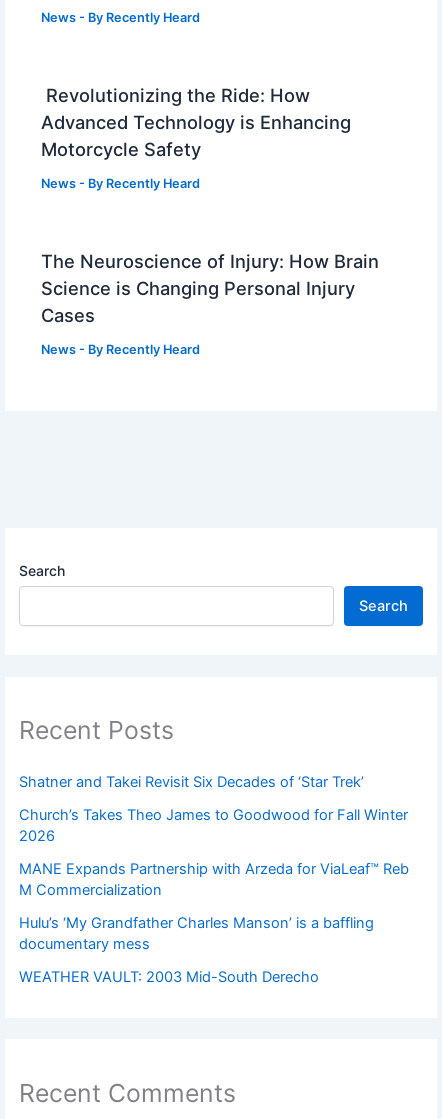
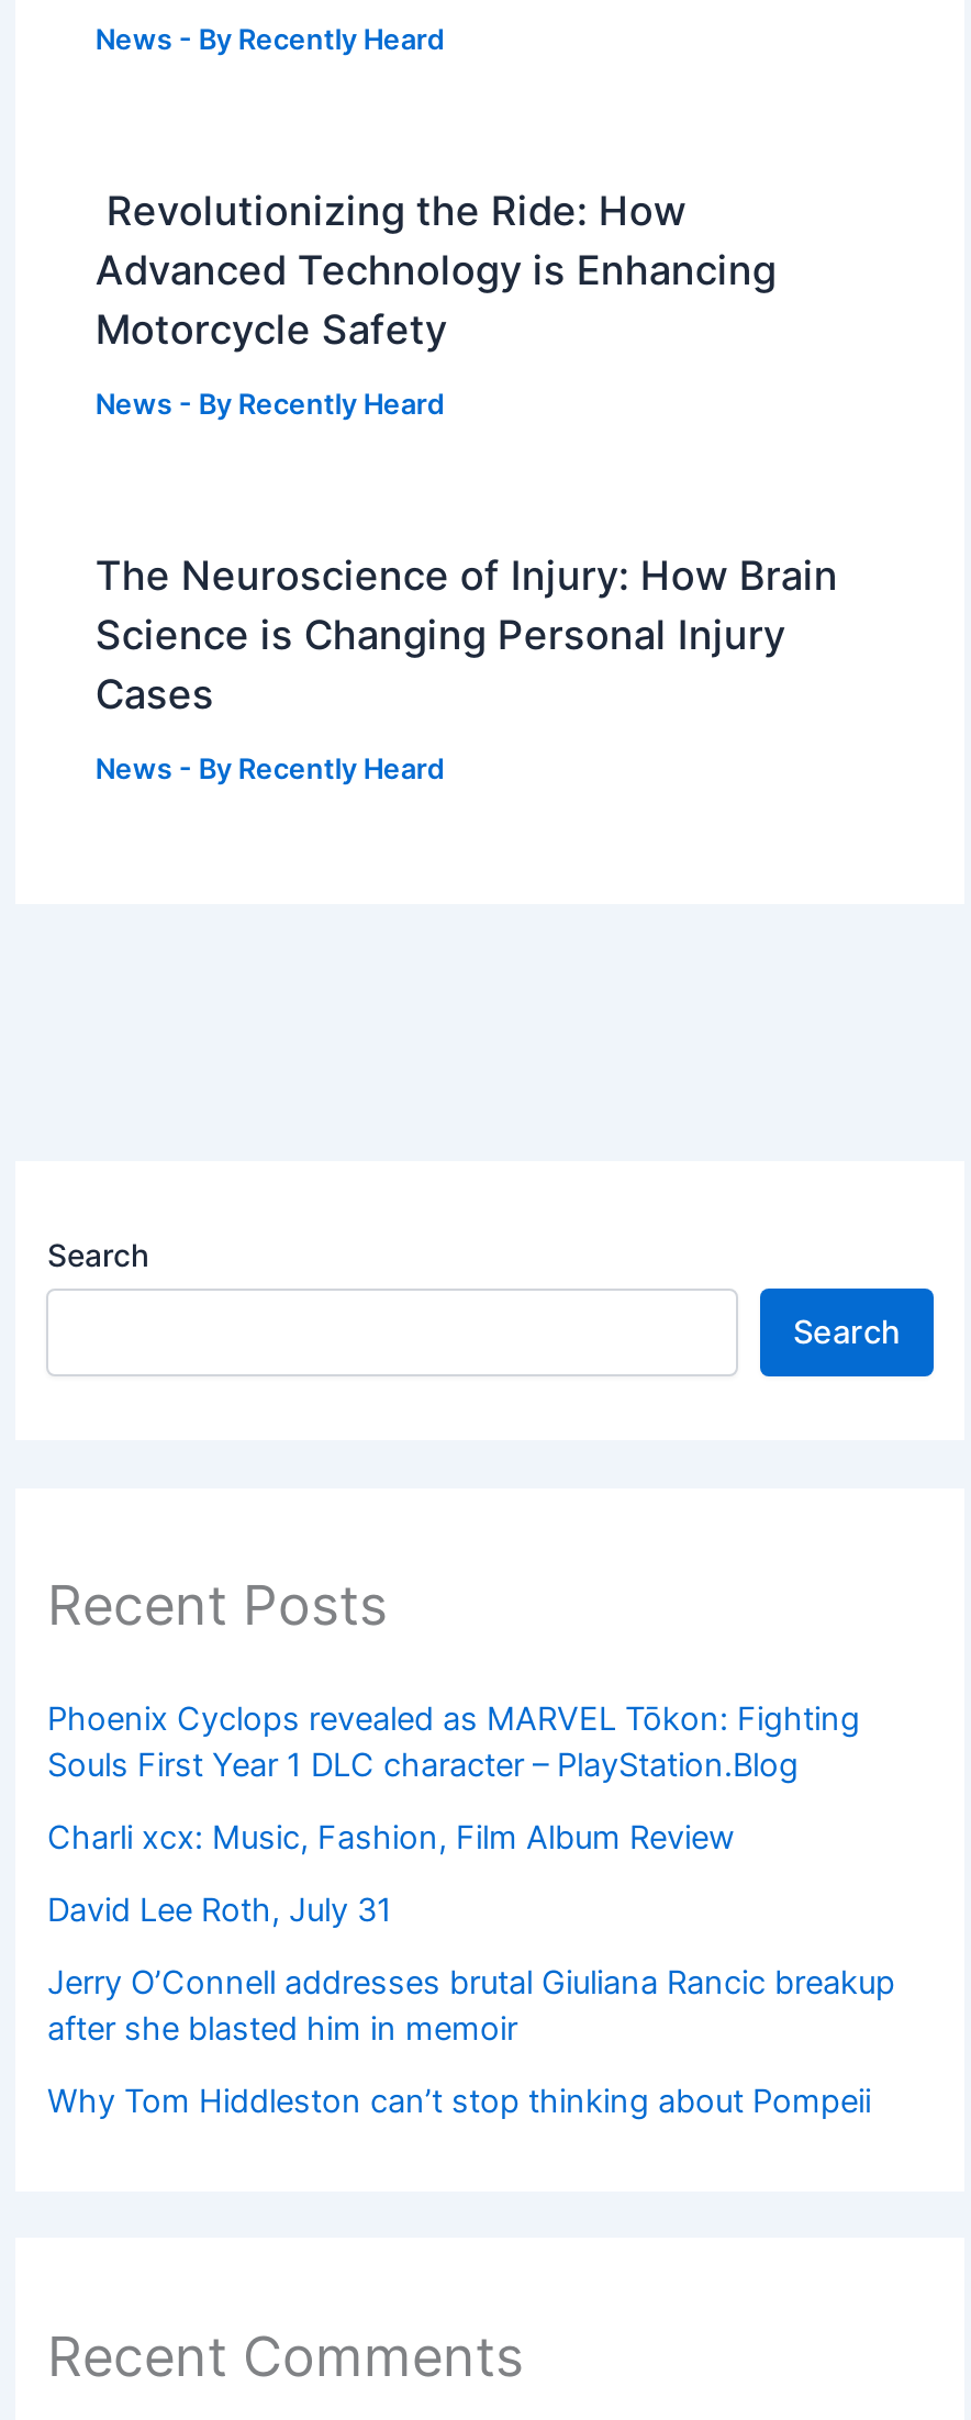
[19,773,364,791] Shatner and Takei Revisit Six Decades of ‘Star Trek’ -> [47,1700,860,1786] Phoenix Cyclops revealed as MARVEL Tōkon: Fighting | Souls First Year 1 DLC character – PlayStation.Blog
[19,806,408,845] Church’s Takes Theo James to Goodwood for Fall Winter | 2026 -> [47,1819,735,1858] Charli xcx: Music, Fashion, Film Album Review
[19,860,409,899] MANE Expands Partnership with Arzeda for ViaLeaf™ Reb | M Commercialization -> [47,1891,392,1931] David Lee Roth, July 31
[19,914,374,953] Hulu’s ‘My Grandfather Charles Manson’ is a baffling | documentary mess -> [47,1964,895,2050] Jerry O’Connell addresses brutal Giuliana Rancic breakup | after she blasted him in memoir
[19,968,319,986] WEATHER VAULT: 2003 Mid-South Derecho -> [47,2083,871,2122] Why Tom Hiddleston can’t stop thinking about Pompeii

